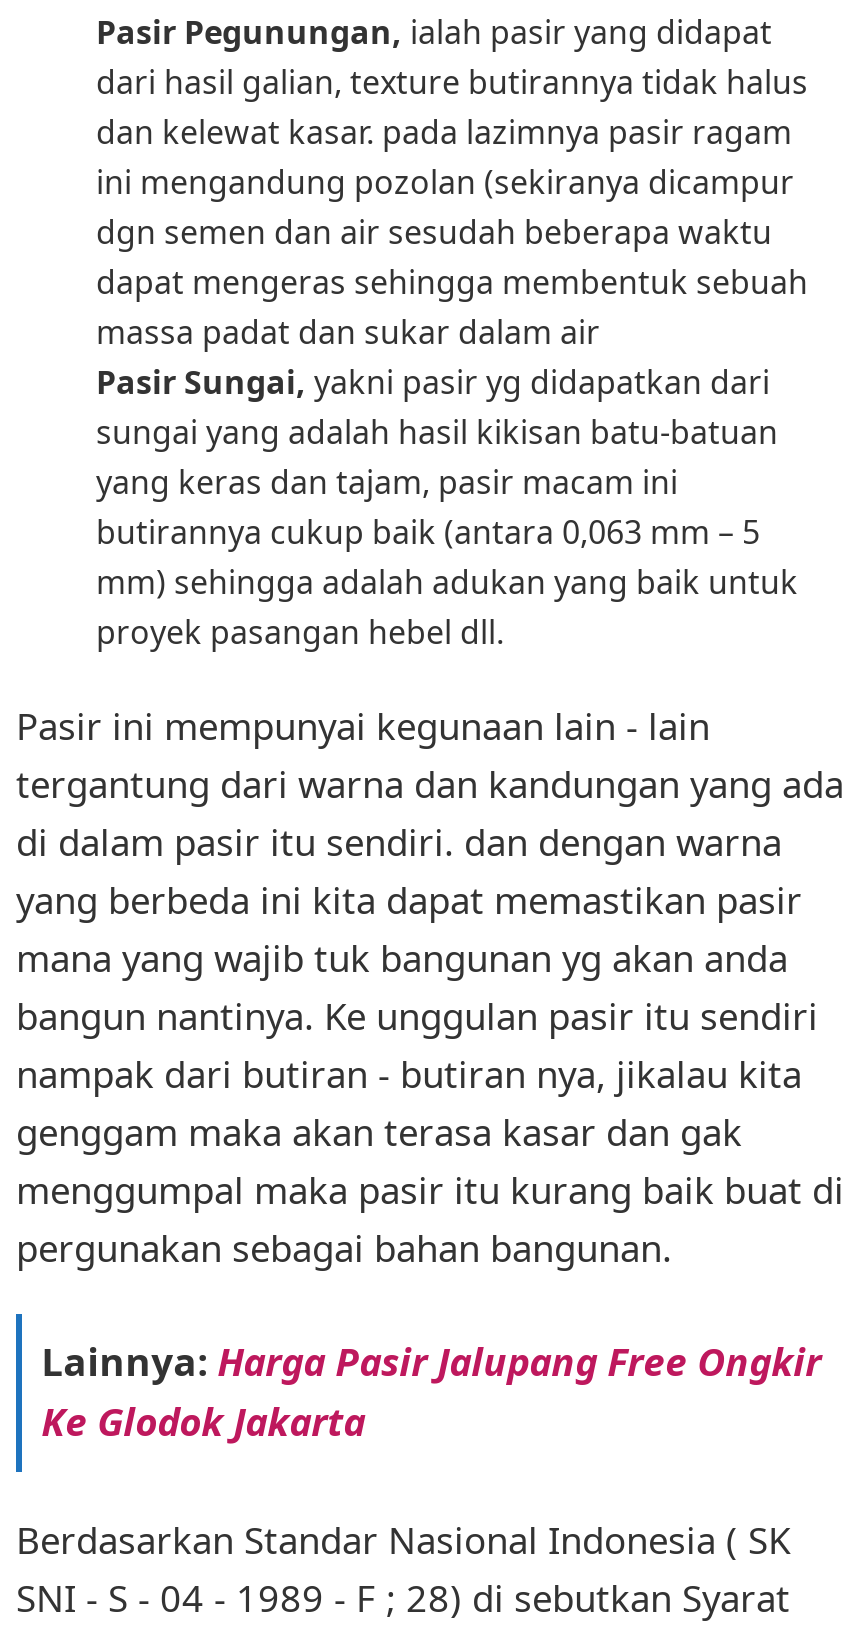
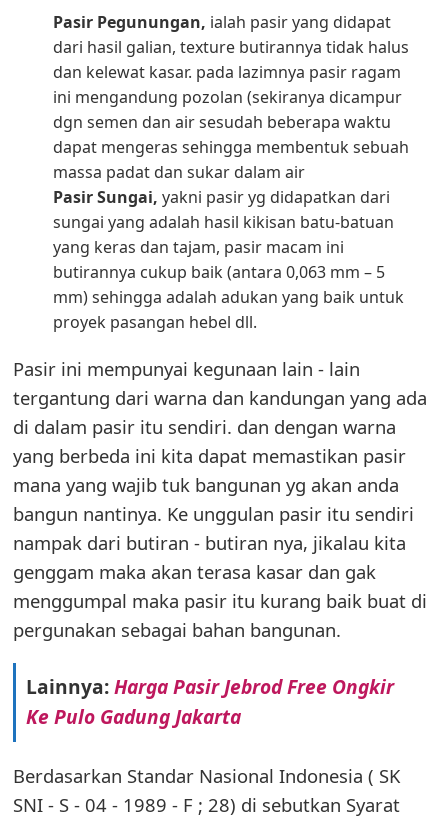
[41,1335,821,1449] Lainnya: Harga Pasir Jalupang Free Ongkir | Ke Glodok Jakarta -> [26,673,394,730] Lainnya: Harga Pasir Jebrod Free Ongkir | Ke Pulo Gadung Jakarta

